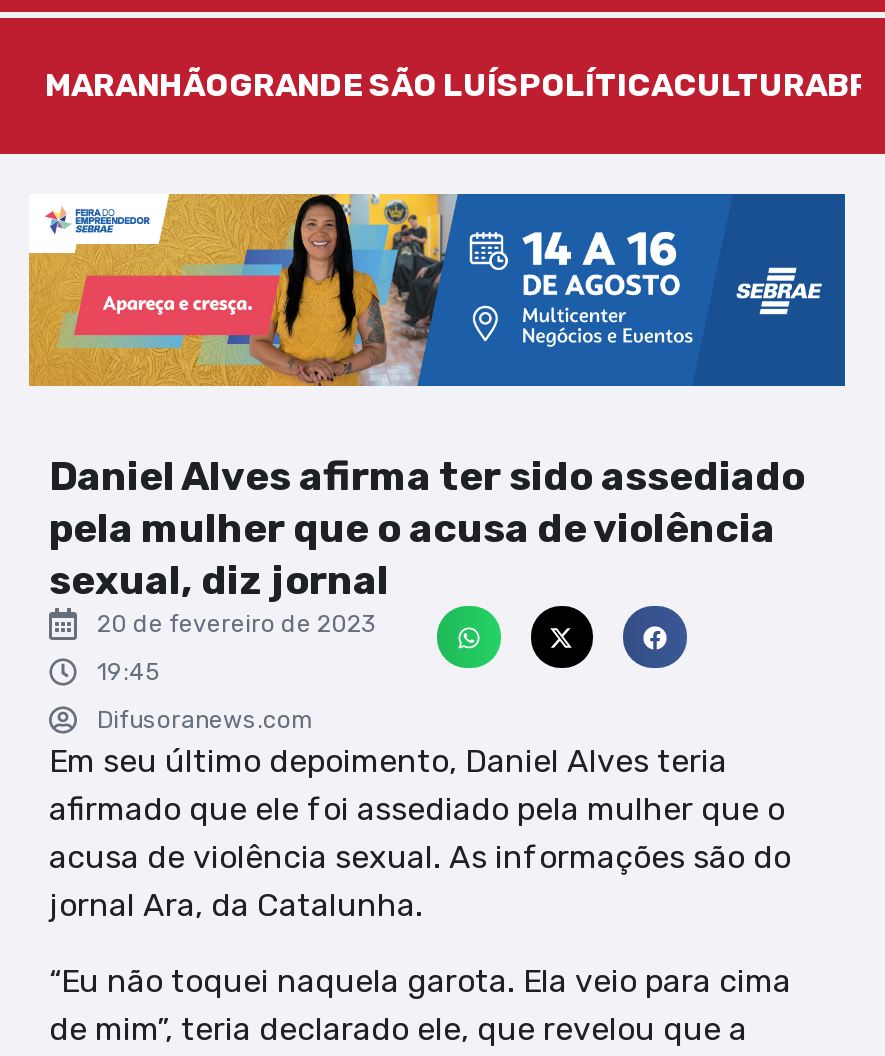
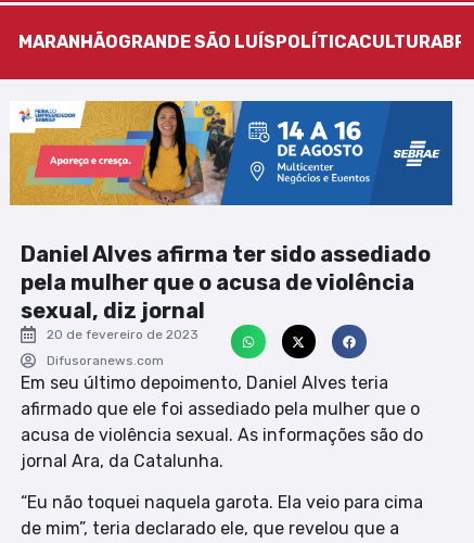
[97,658,161,686] 19:45 -> none

